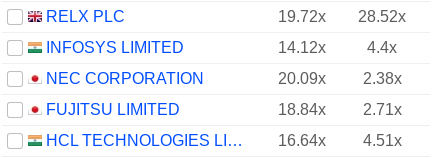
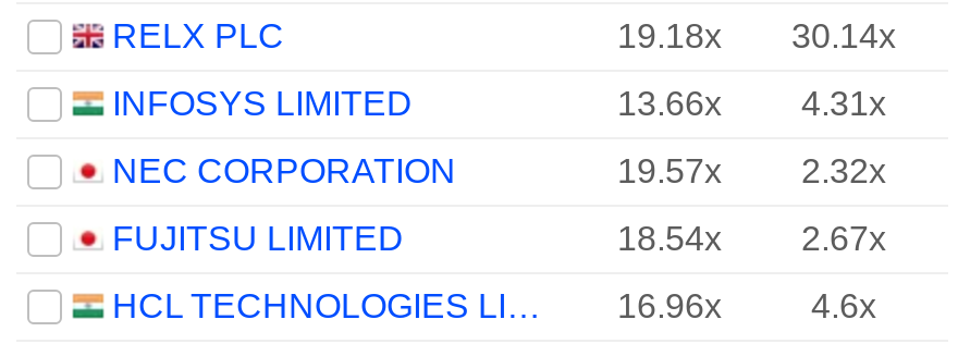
[278,8,406,25] 19.72x | 28.52x -> [617,17,896,54] 19.18x | 30.14x
[278,39,397,56] 14.12x | 4.4x -> [617,85,886,122] 13.66x | 4.31x
[278,70,401,87] 20.09x | 2.38x -> [617,152,886,189] 19.57x | 2.32x
[278,101,401,118] 18.84x | 2.71x -> [617,220,886,257] 18.54x | 2.67x
[278,132,401,149] 16.64x | 4.51x -> [617,287,876,324] 16.96x | 4.6x

